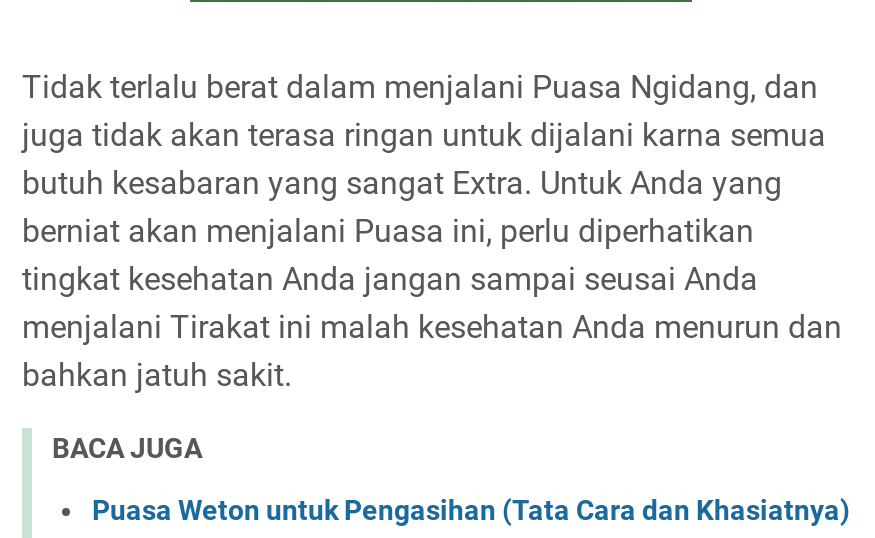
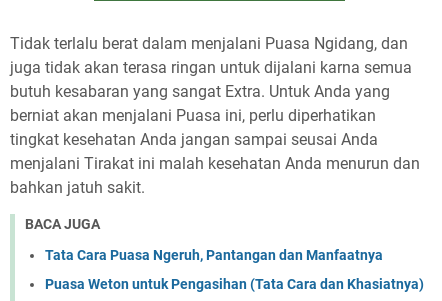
none -> [45,247,383,263] Tata Cara Puasa Ngeruh, Pantangan dan Manfaatnya

